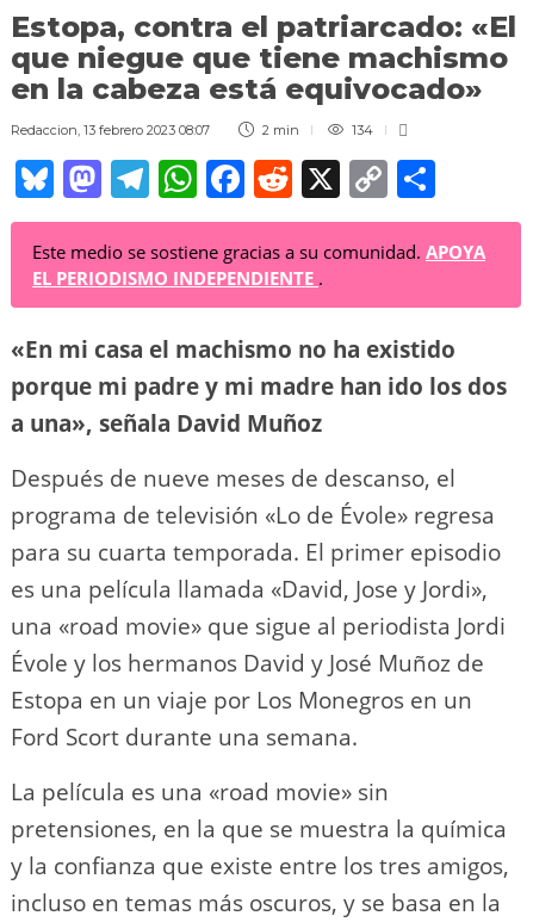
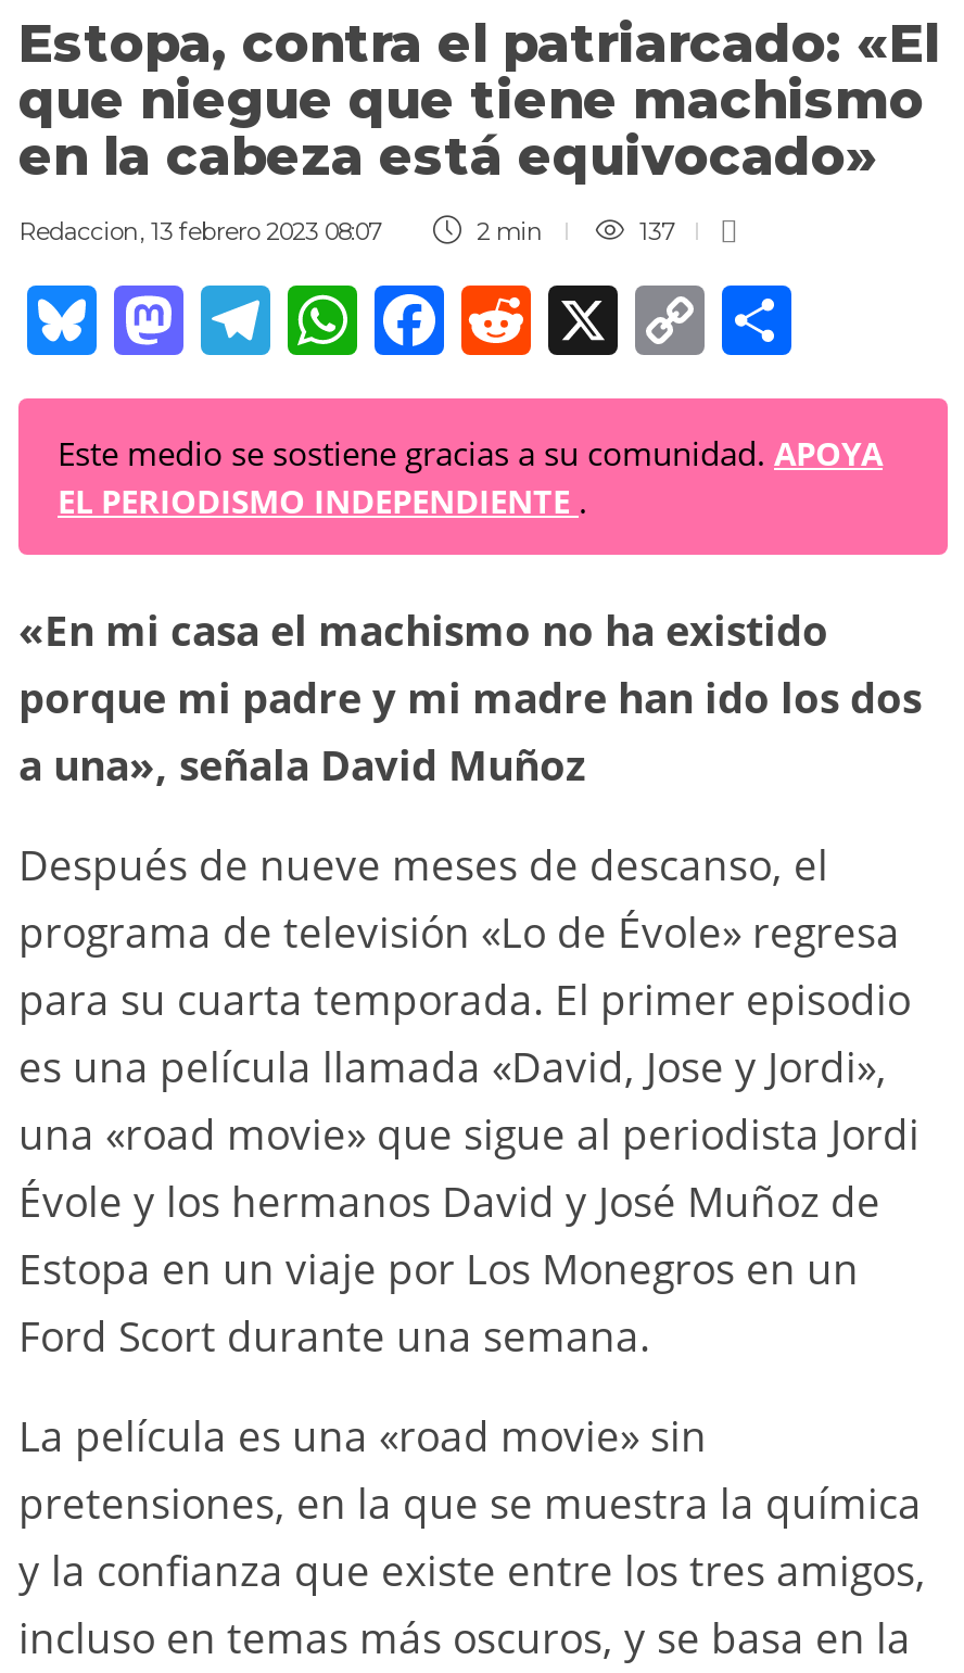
[348,121,373,138] 134 -> [633,215,674,246] 137

